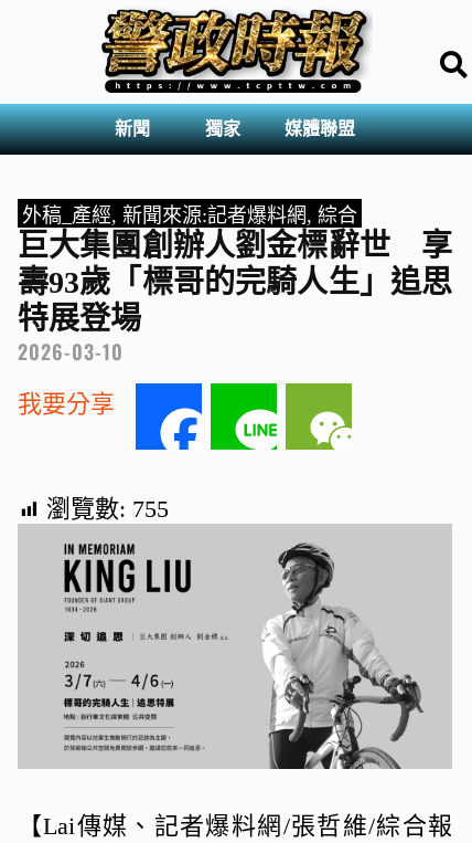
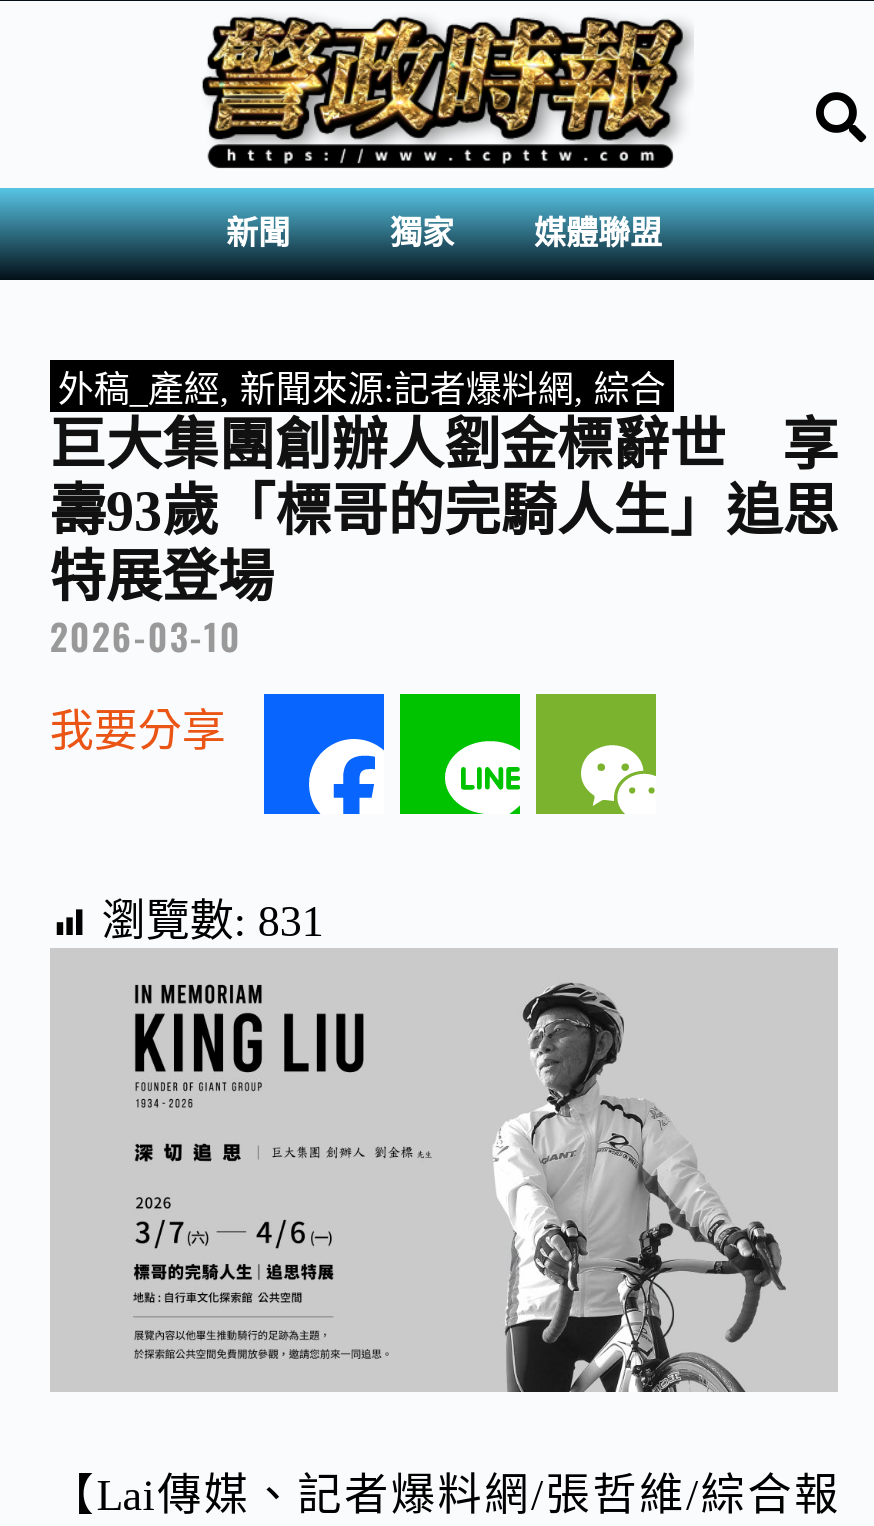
[46,495,169,522] 瀏覽數: 755 -> [102,896,324,946] 瀏覽數: 831

